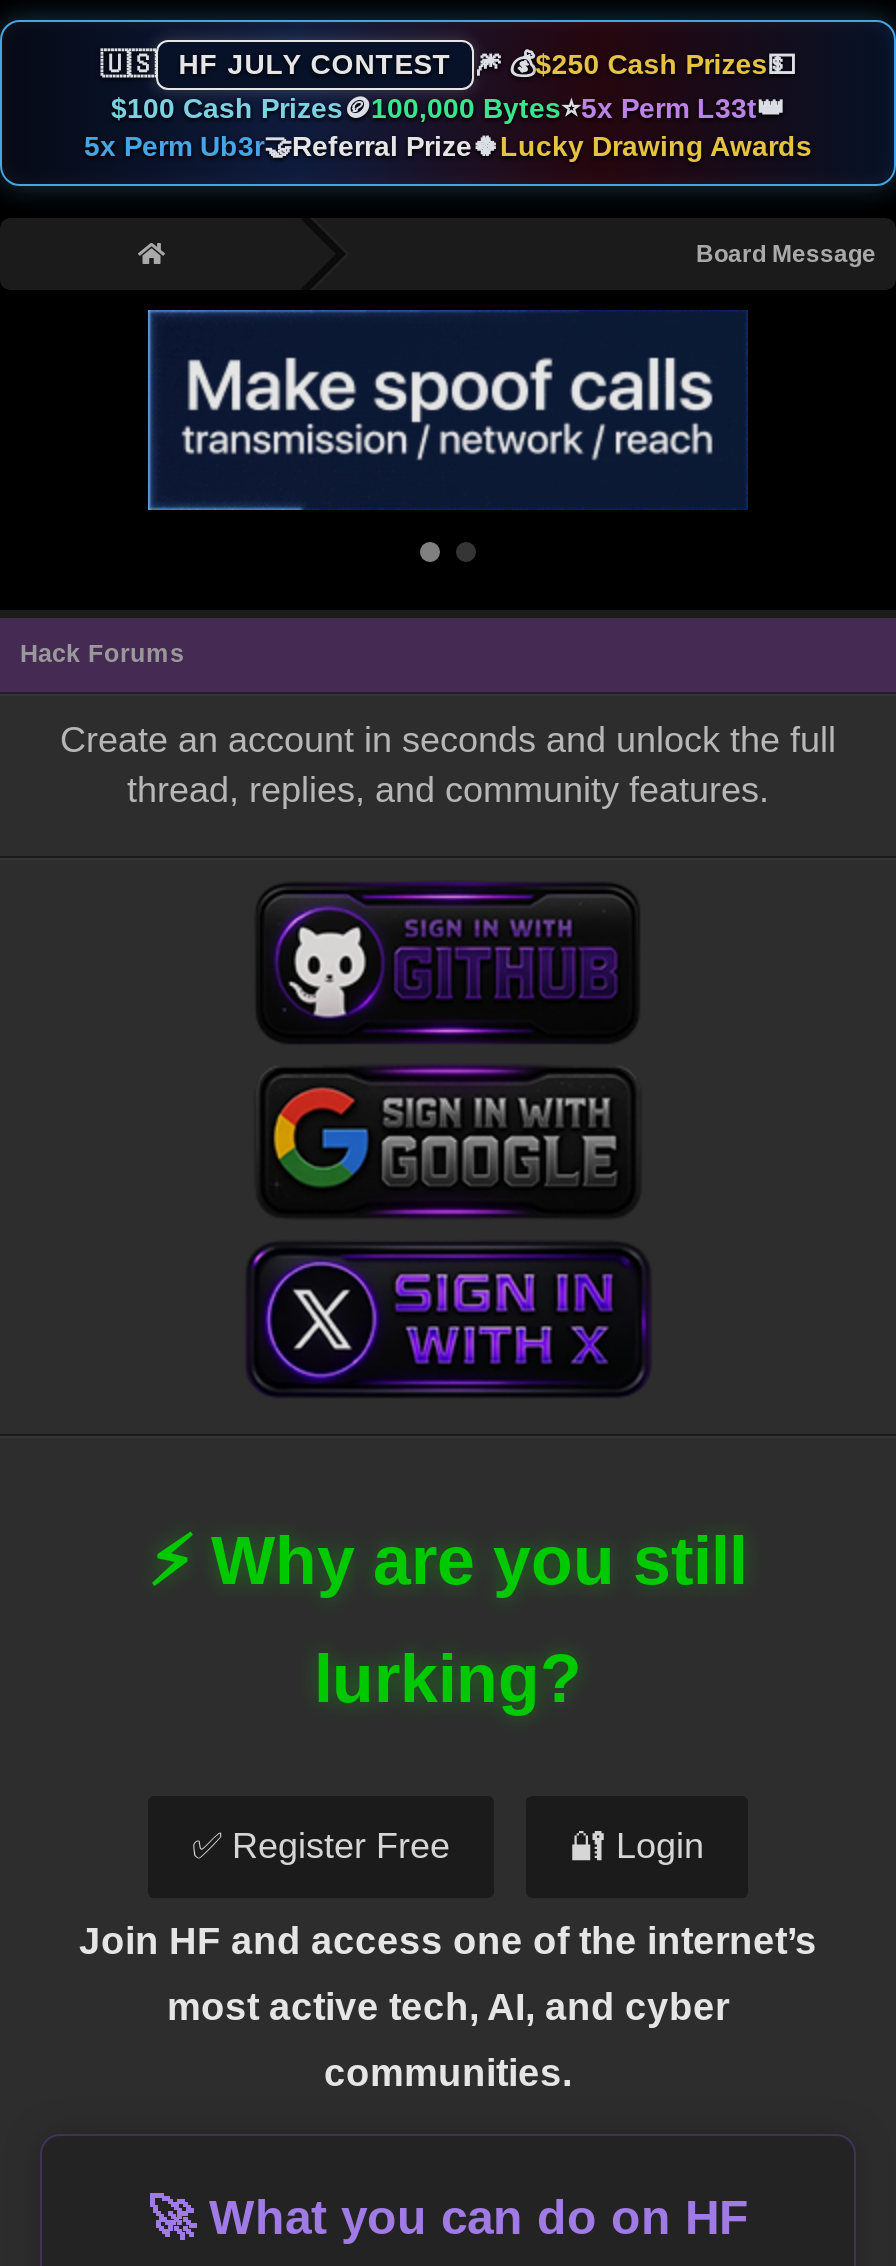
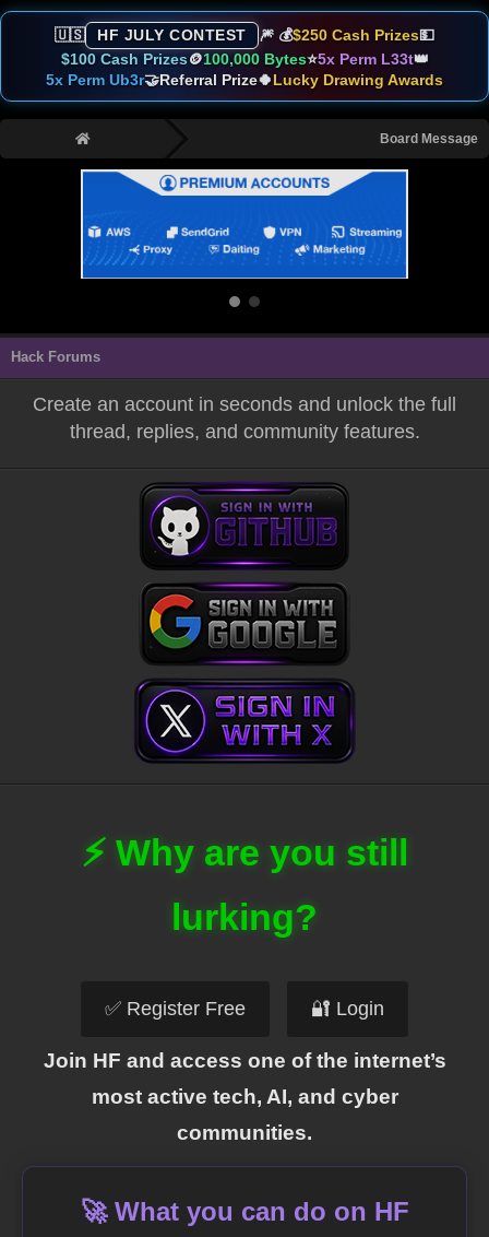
[146,308,748,512] [image] -> [80,168,409,280] [image]

